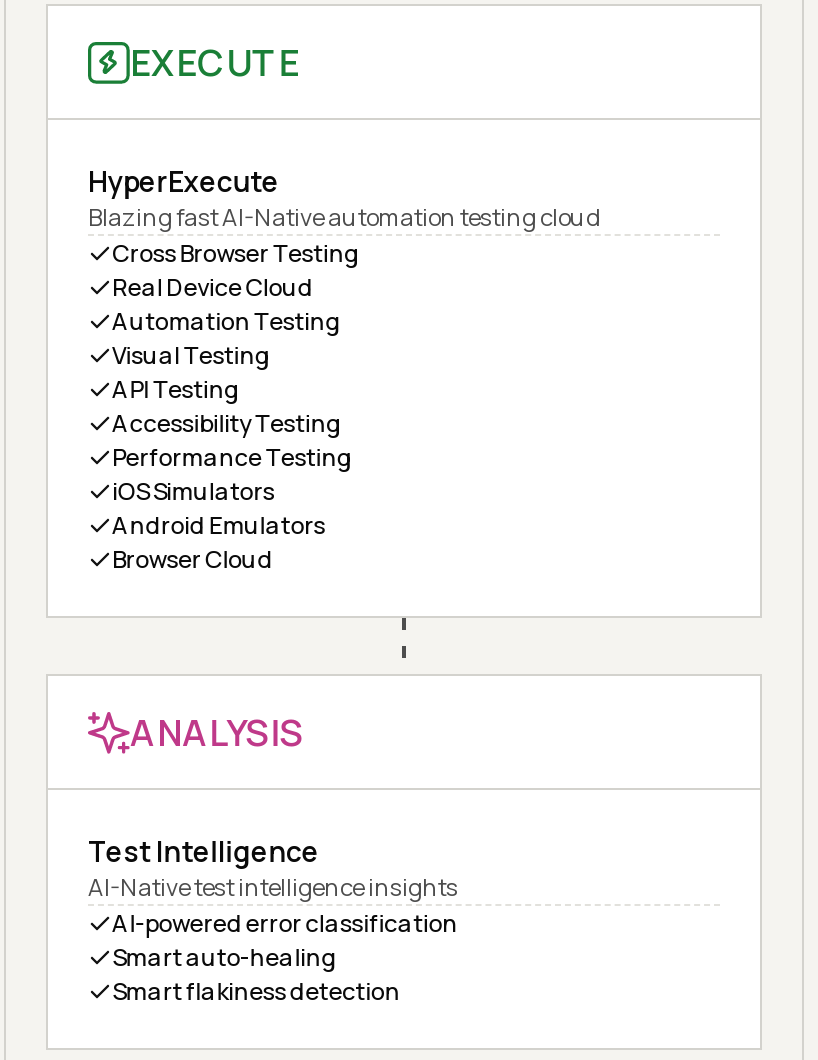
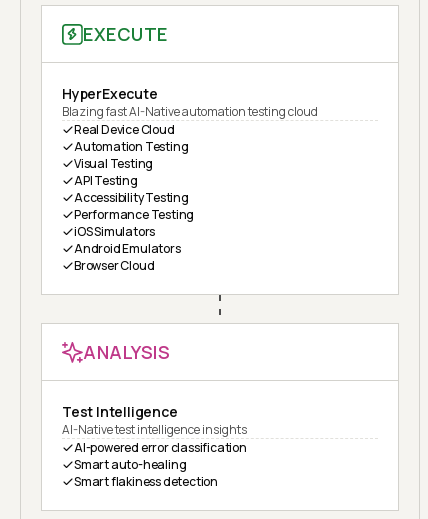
[112,236,360,270] Cross Browser Testing -> none

